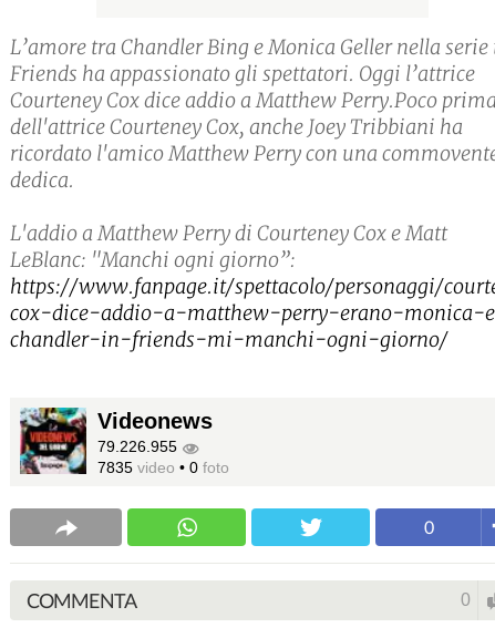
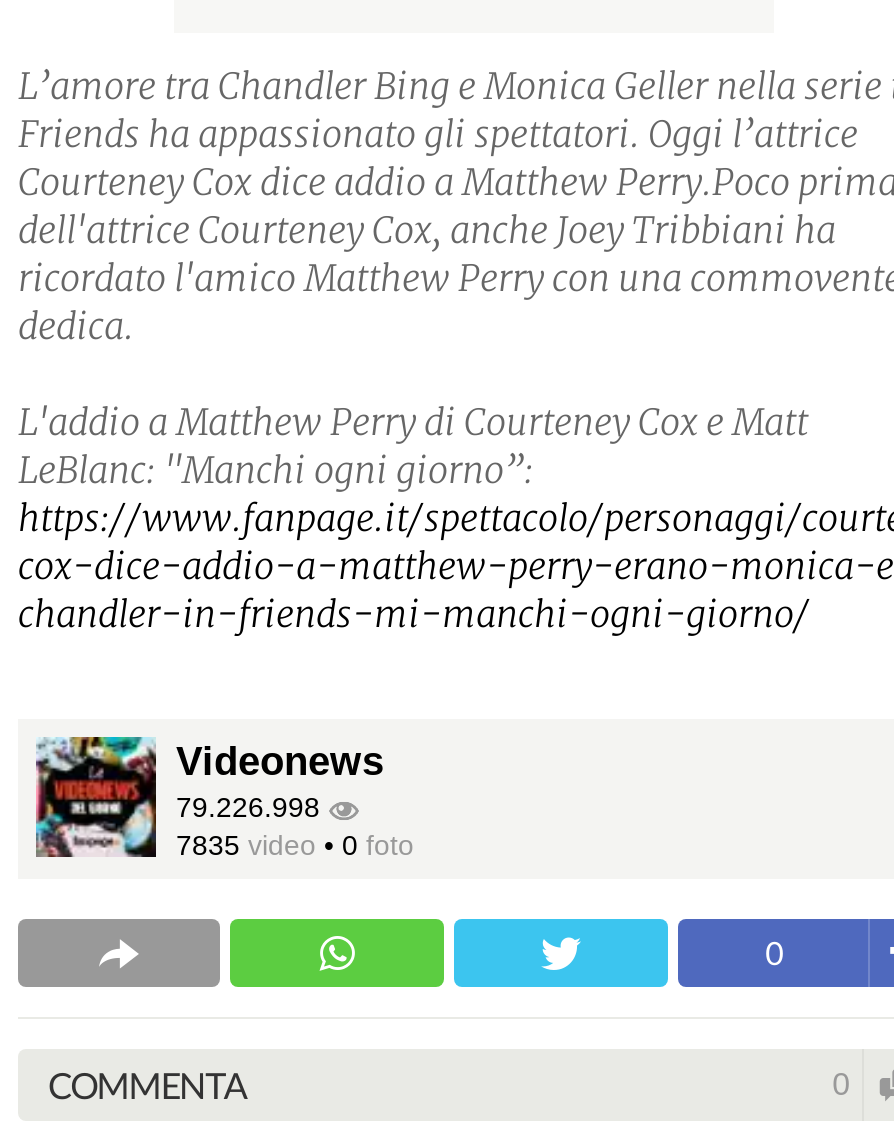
[97,438,177,456] 79.226.955 -> [176,792,320,824] 79.226.998

